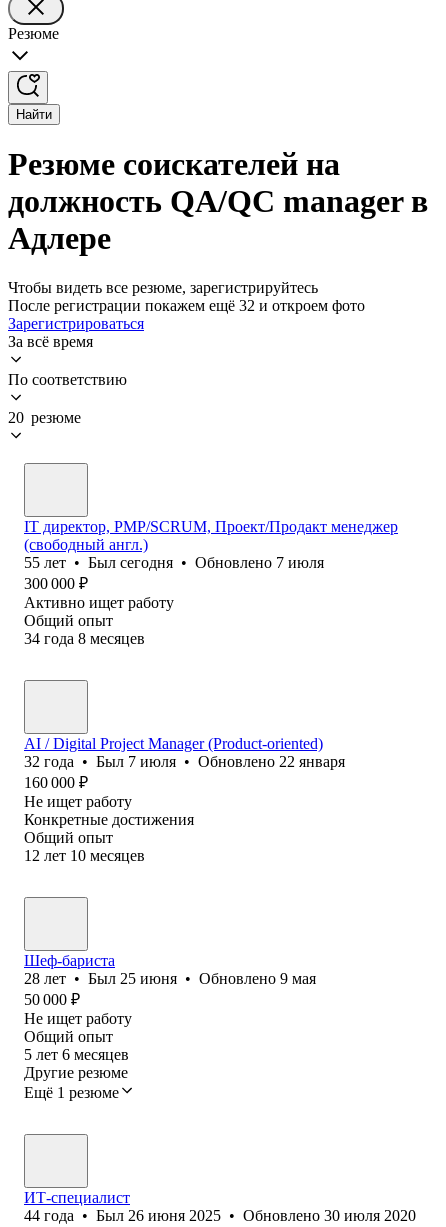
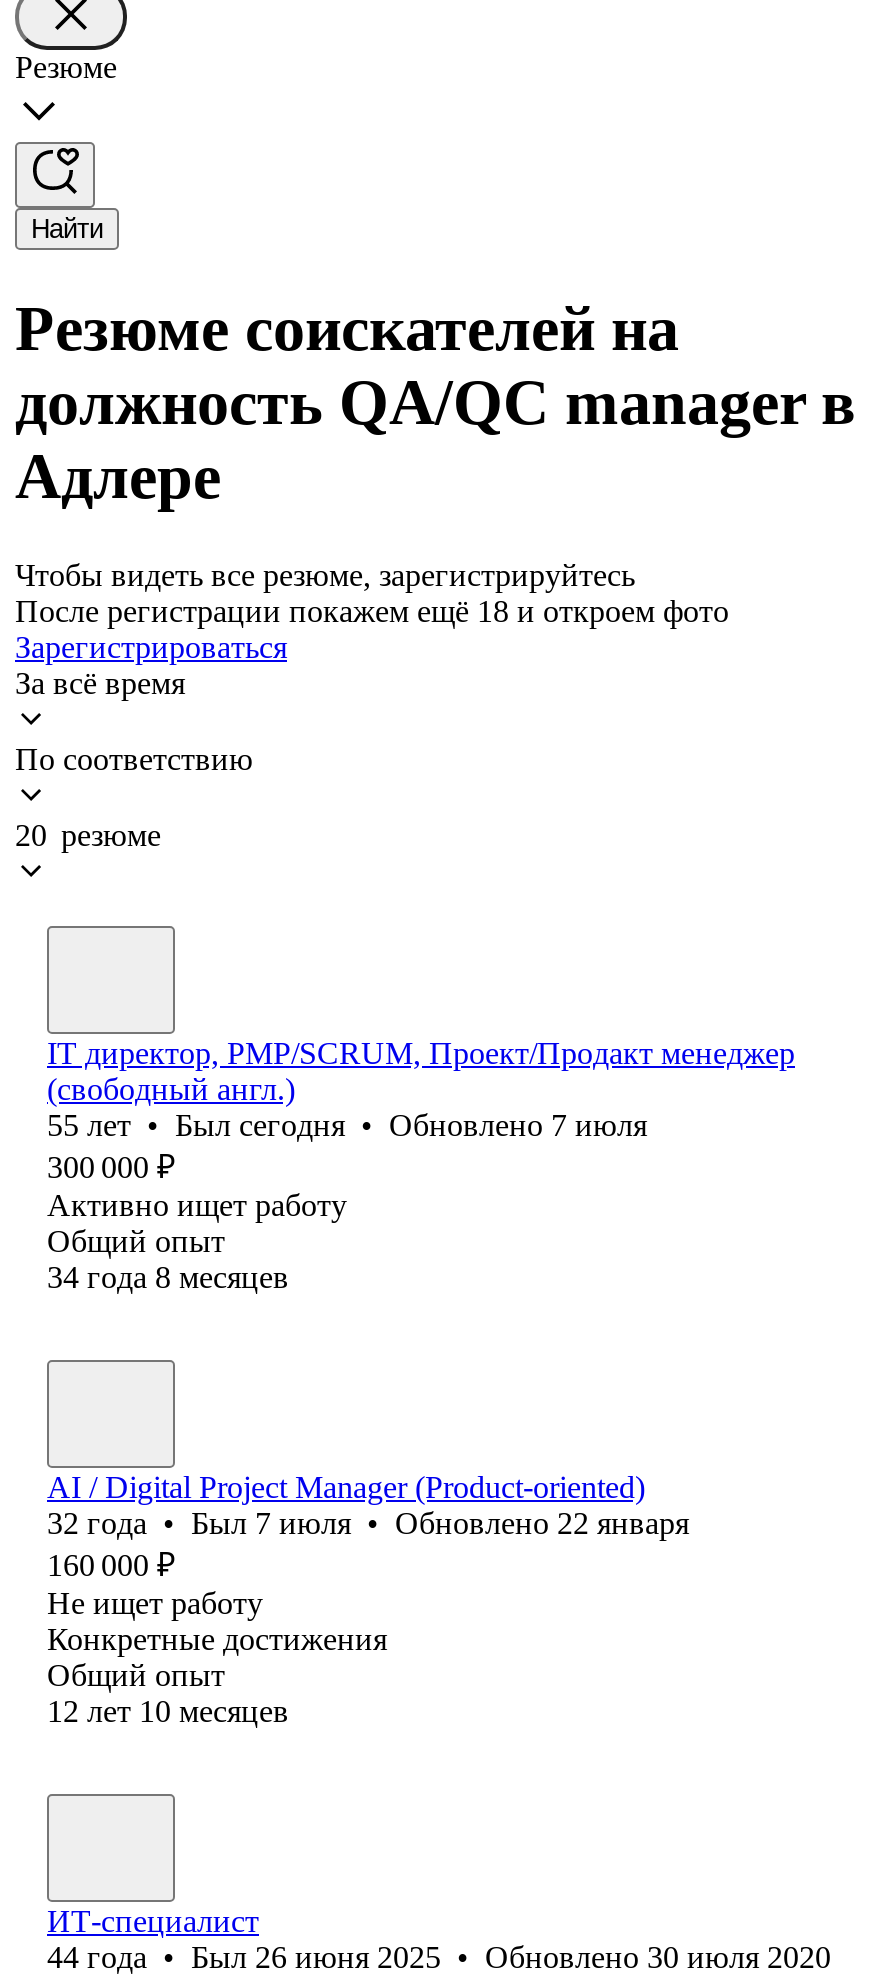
[8,297,365,314] После регистрации покажем ещё 32 и откроем фото -> [15,594,729,628] После регистрации покажем ещё 18 и откроем фото
[24,952,316,1101] Шеф-бариста | 28 лет • Был 25 июня • Обновлено 9 мая | 50 000 ₽ | Не ищет работу | Общий опыт | 5 лет 6 месяцев | Другие резюме | Ещё 1 резюме -> none

